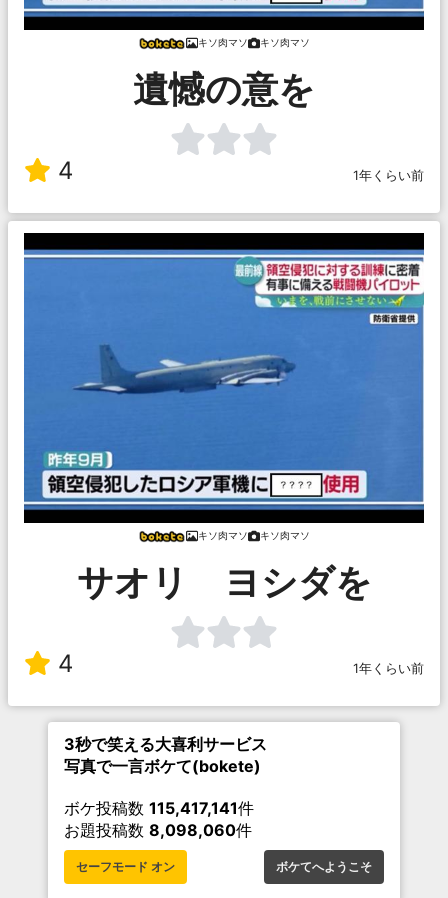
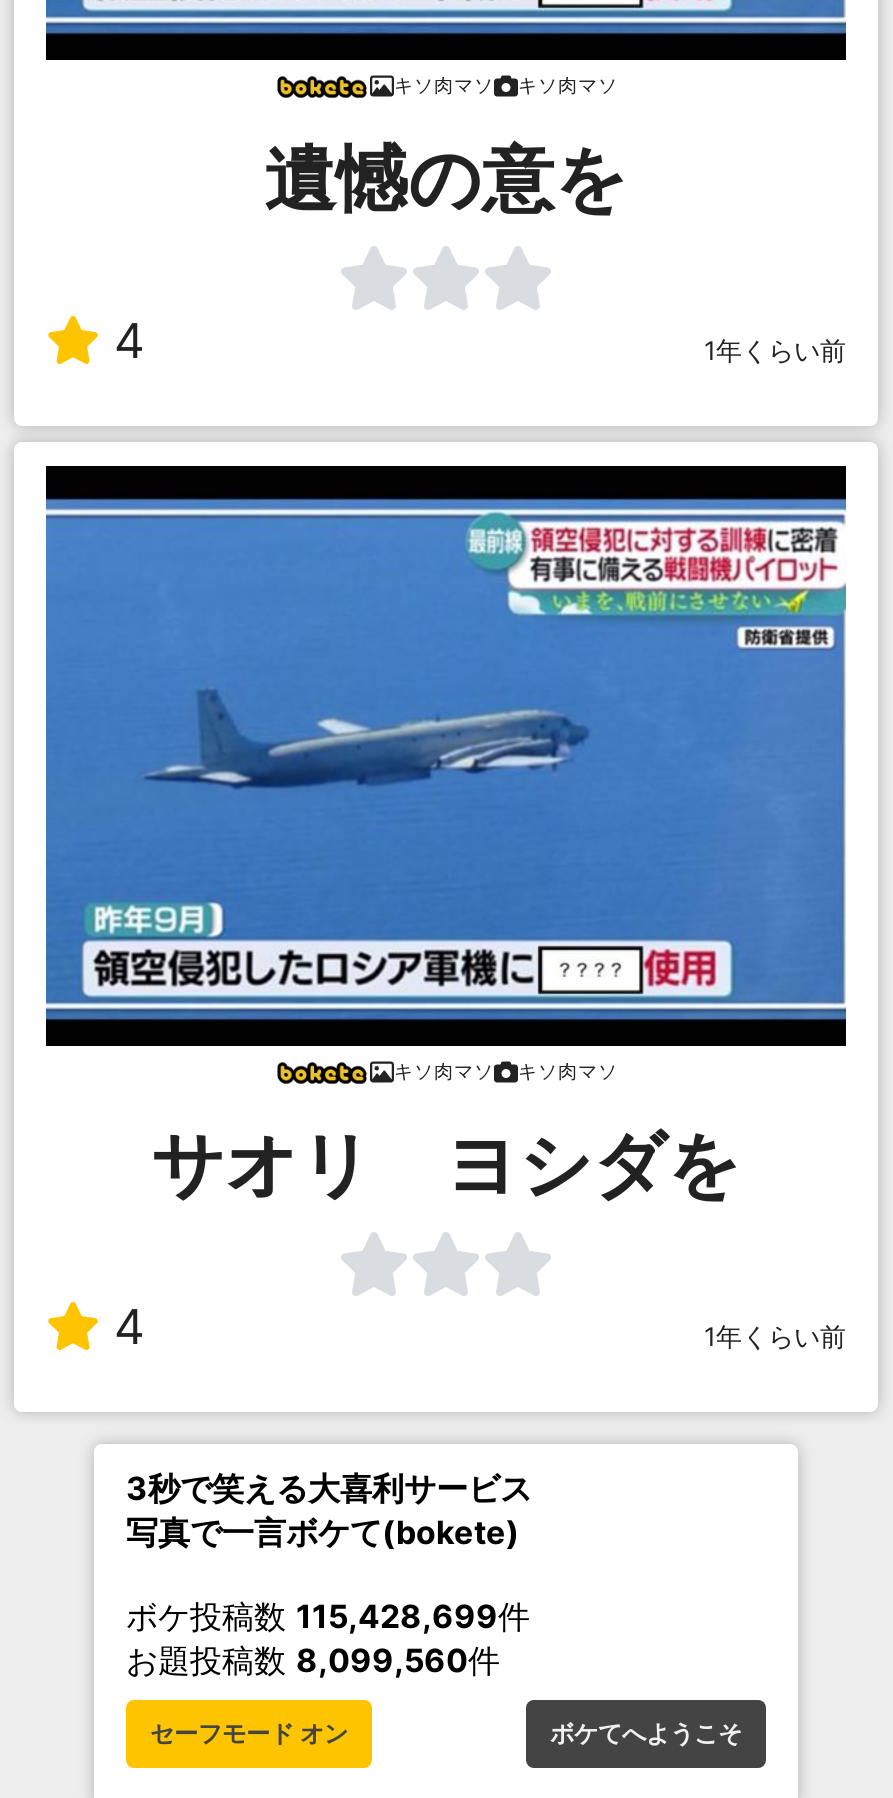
[64,798,254,818] ボケ投稿数115,417,141件 -> [126,1596,530,1636] ボケ投稿数115,428,699件
[64,820,252,840] お題投稿数8,098,060件 -> [126,1640,500,1680] お題投稿数8,099,560件

